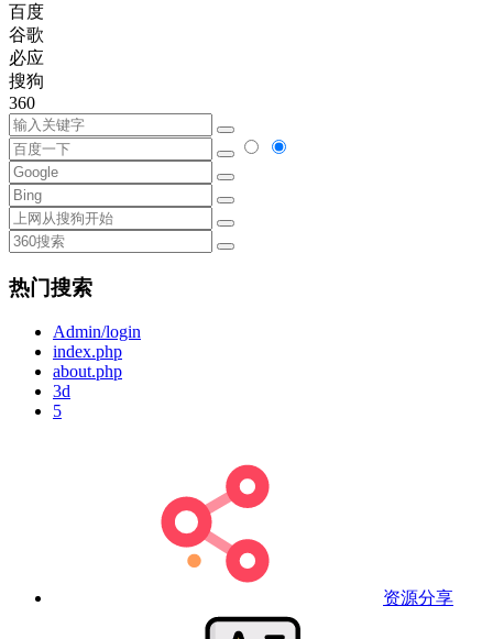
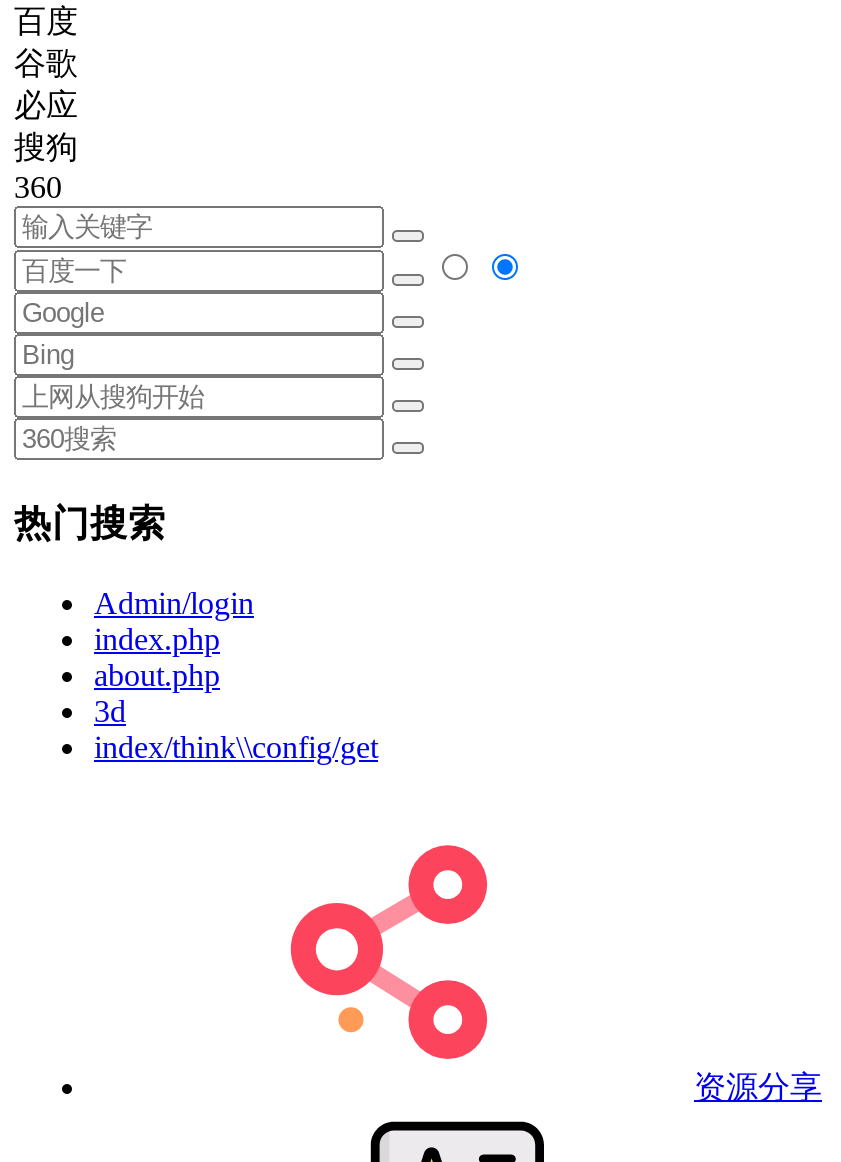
[53,402,62,421] 5 -> [94,731,378,765] index/think\\config/get

